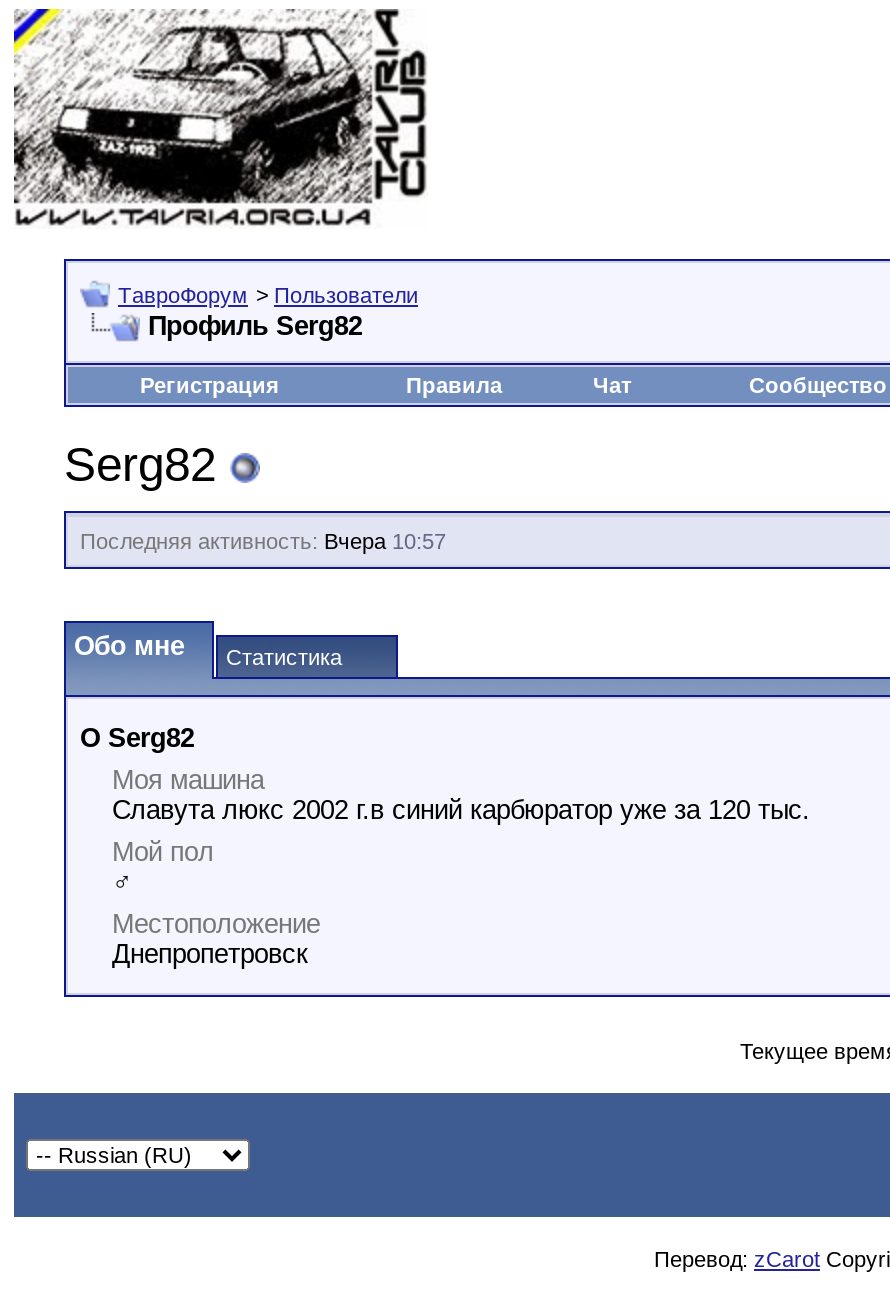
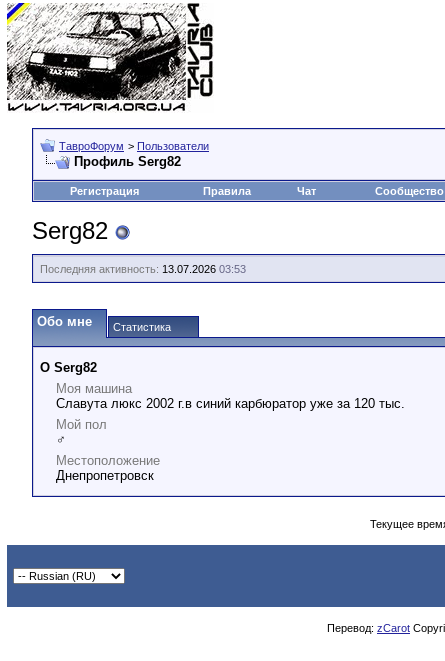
[80,529,446,553] Последняя активность: Вчера 10:57 -> [40,263,246,275] Последняя активность: 13.07.2026 03:53

